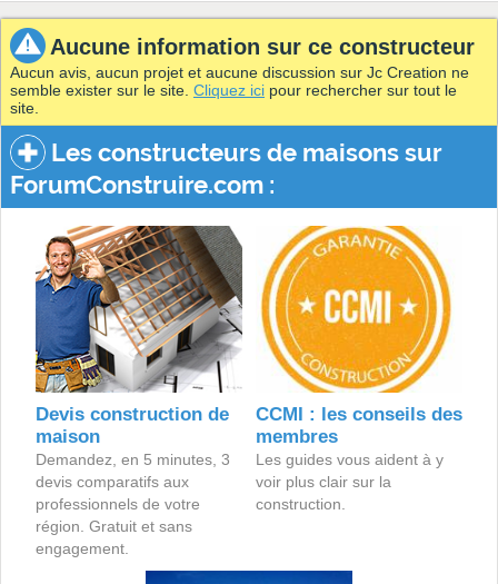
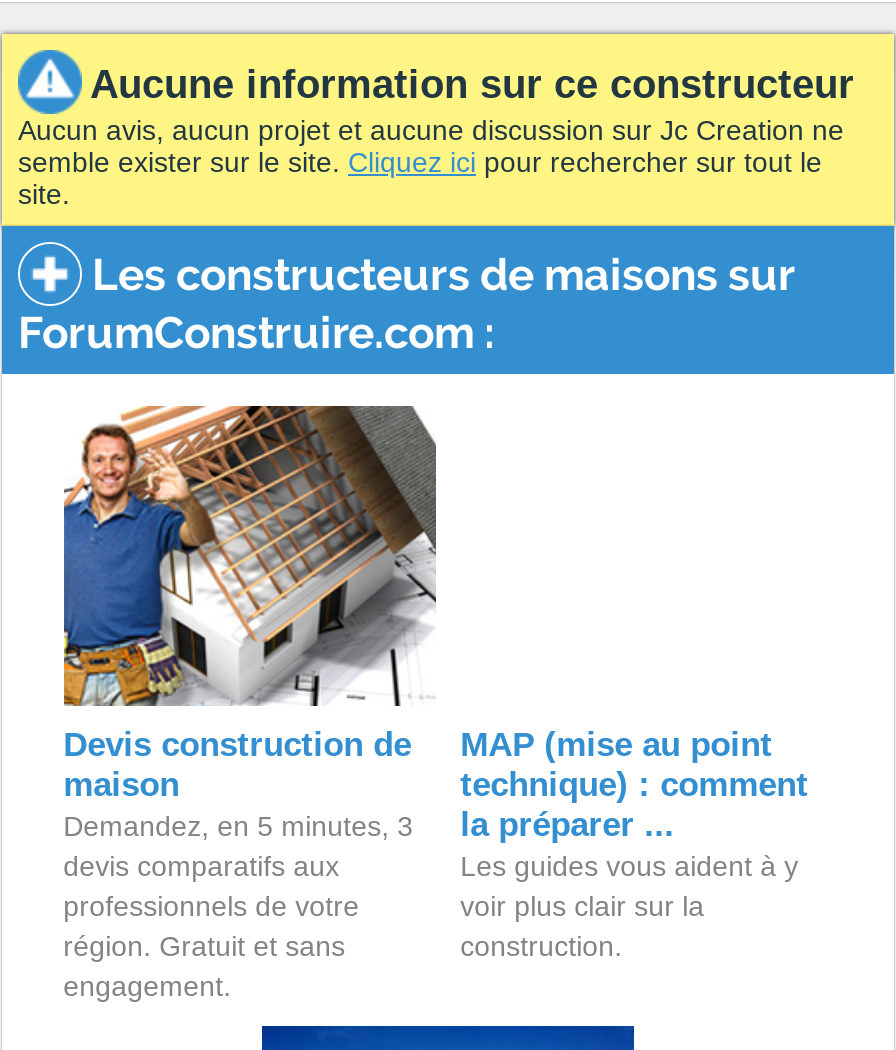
[260,225,452,394] [image] -> none
[256,404,463,447] CCMI : les conseils des | membres -> [460,726,808,844] MAP (mise au point | technique) : comment | la préparer ...
moved [256,451,444,513] -> [460,850,798,962]: Les guides vous aident à y | voir plus clair sur la | construction.

